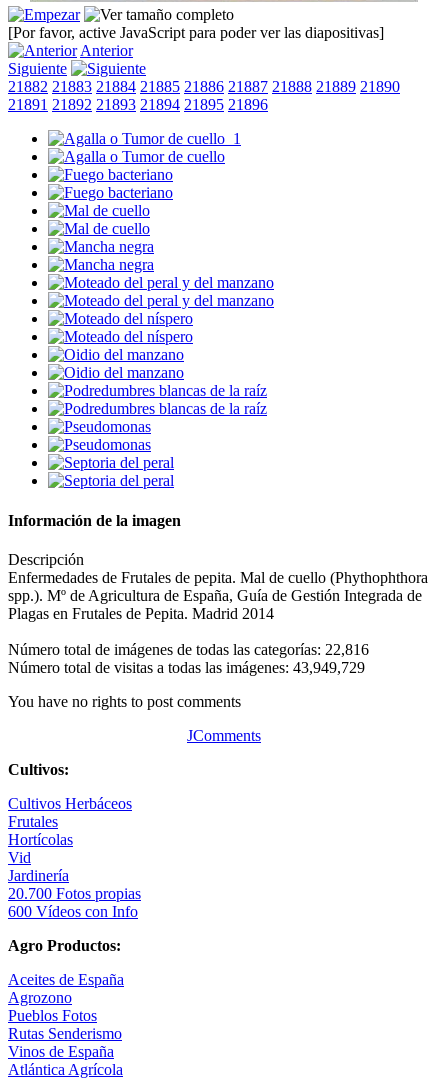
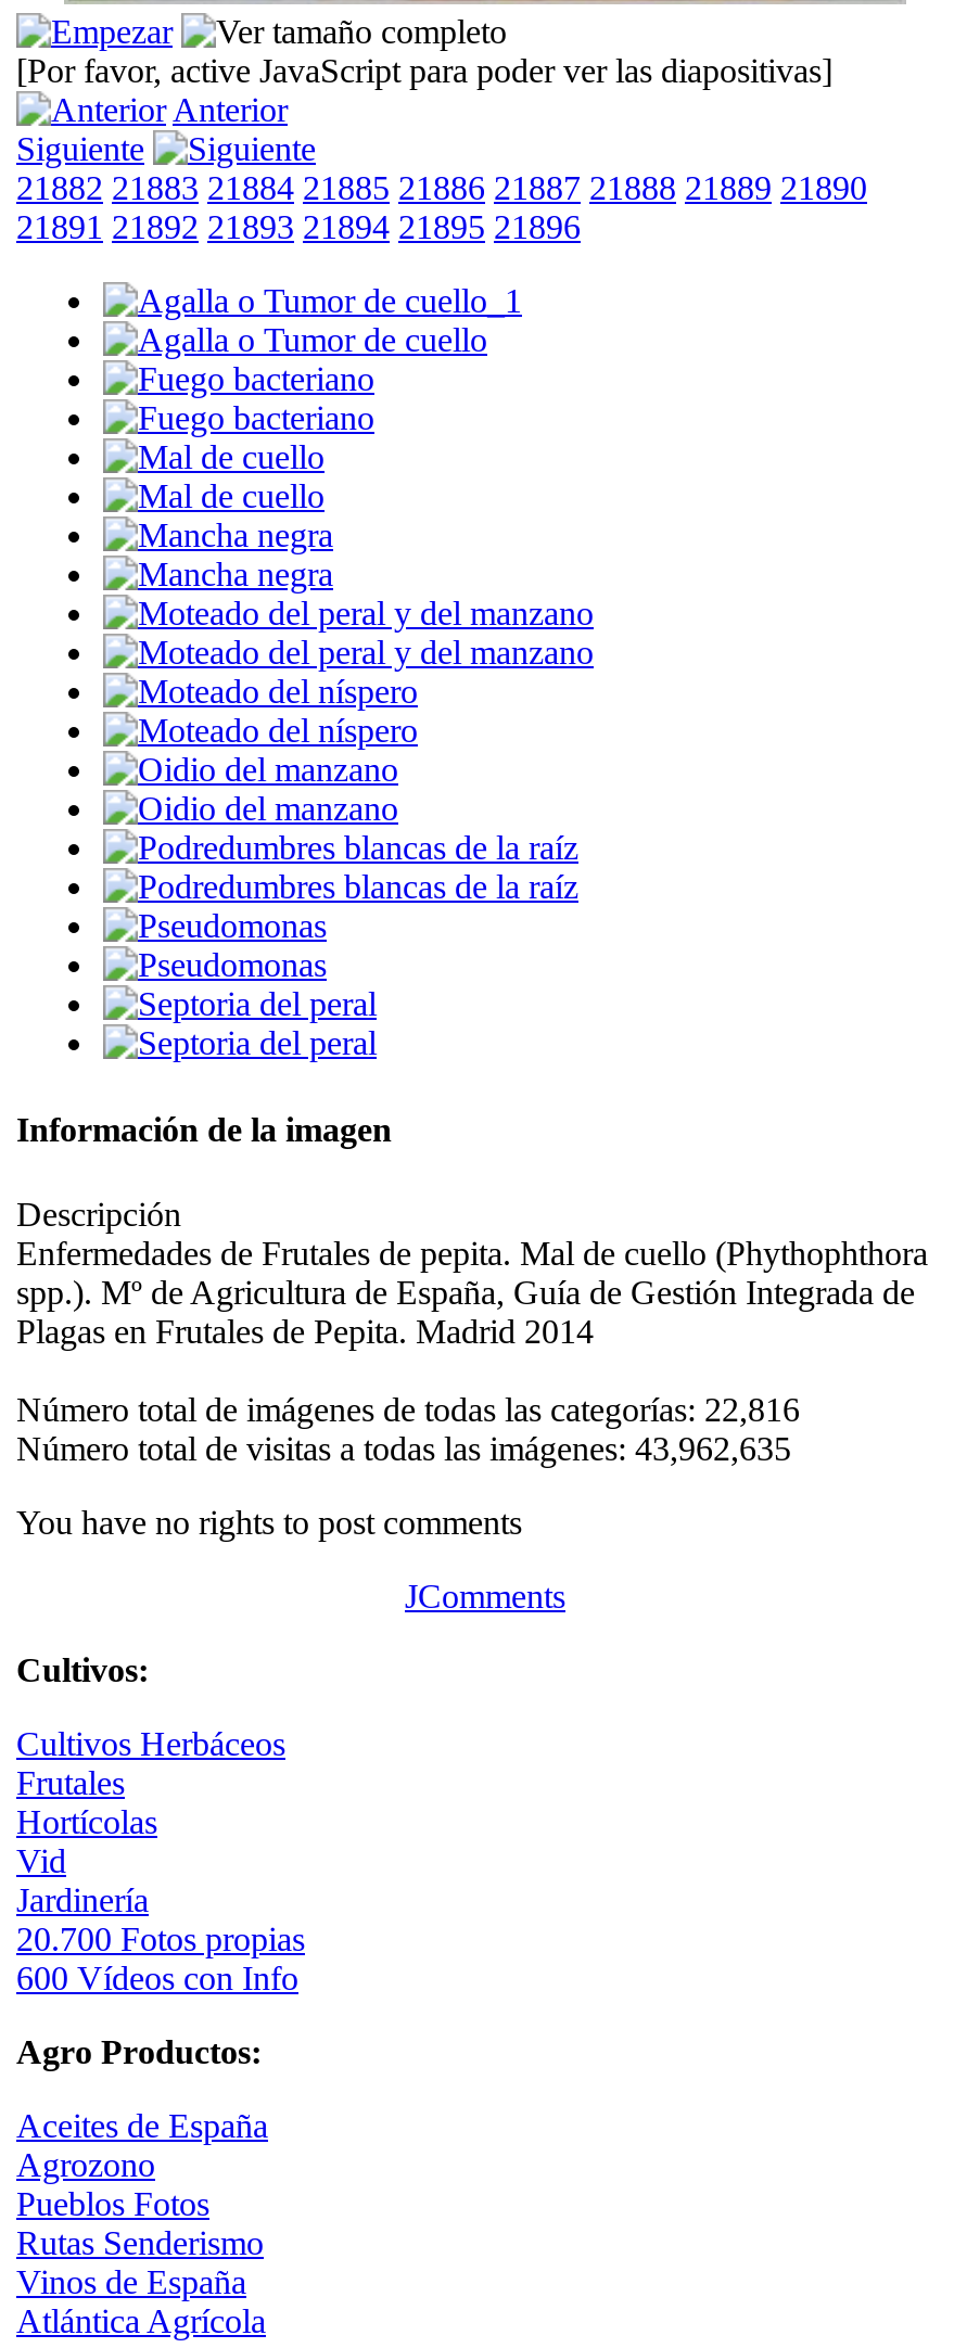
[8,659,365,676] Número total de visitas a todas las imágenes: 43,949,729 -> [16,1430,791,1467] Número total de visitas a todas las imágenes: 43,962,635

